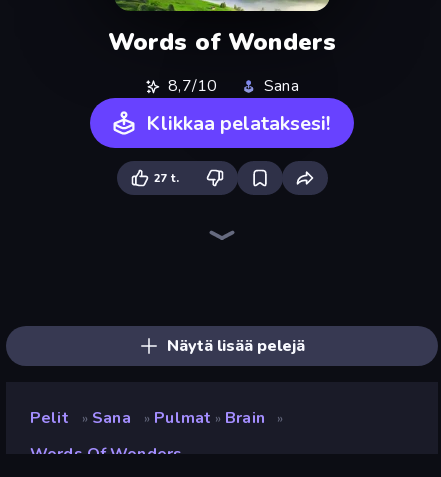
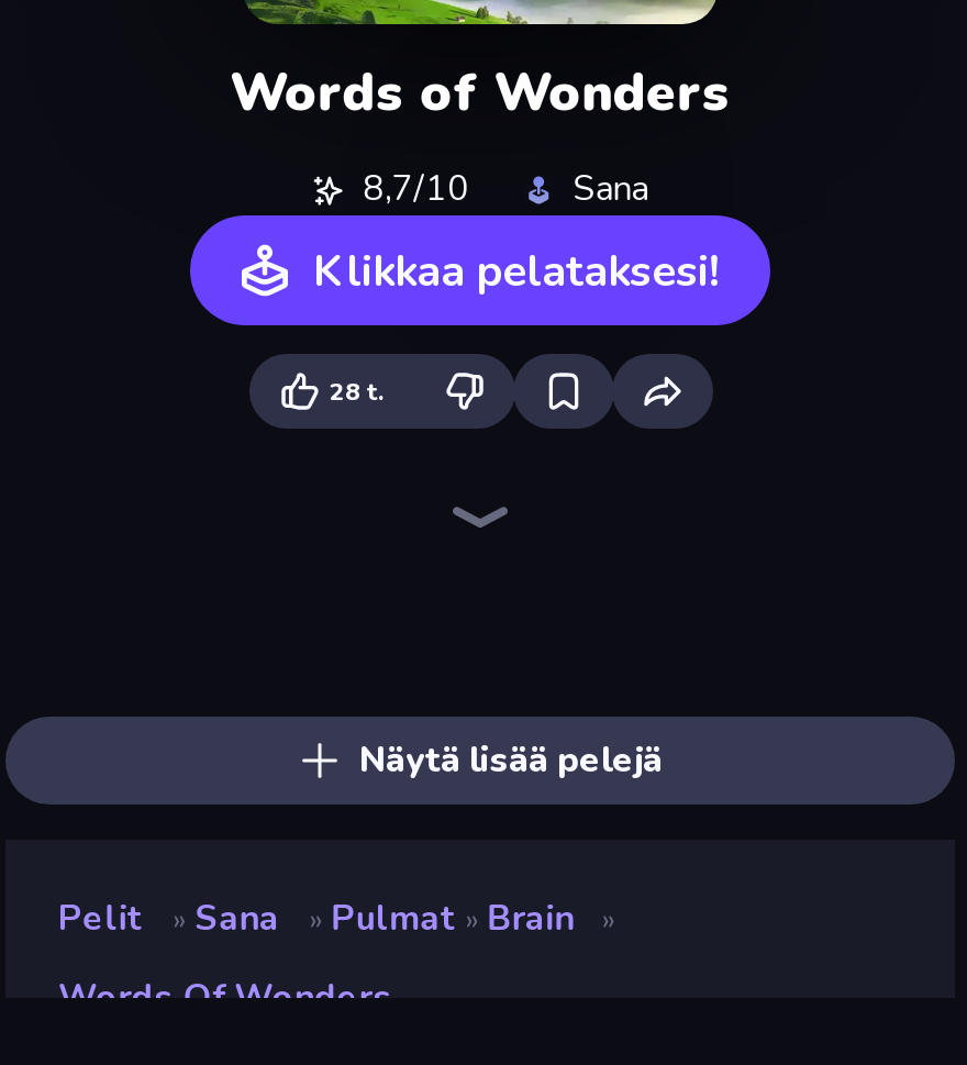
[153,170,178,185] 27 t. -> [330,375,385,408] 28 t.

